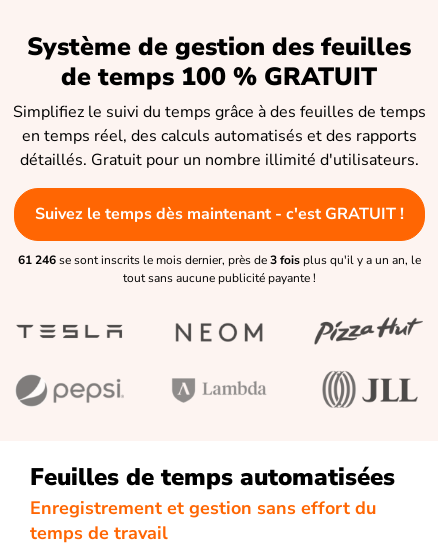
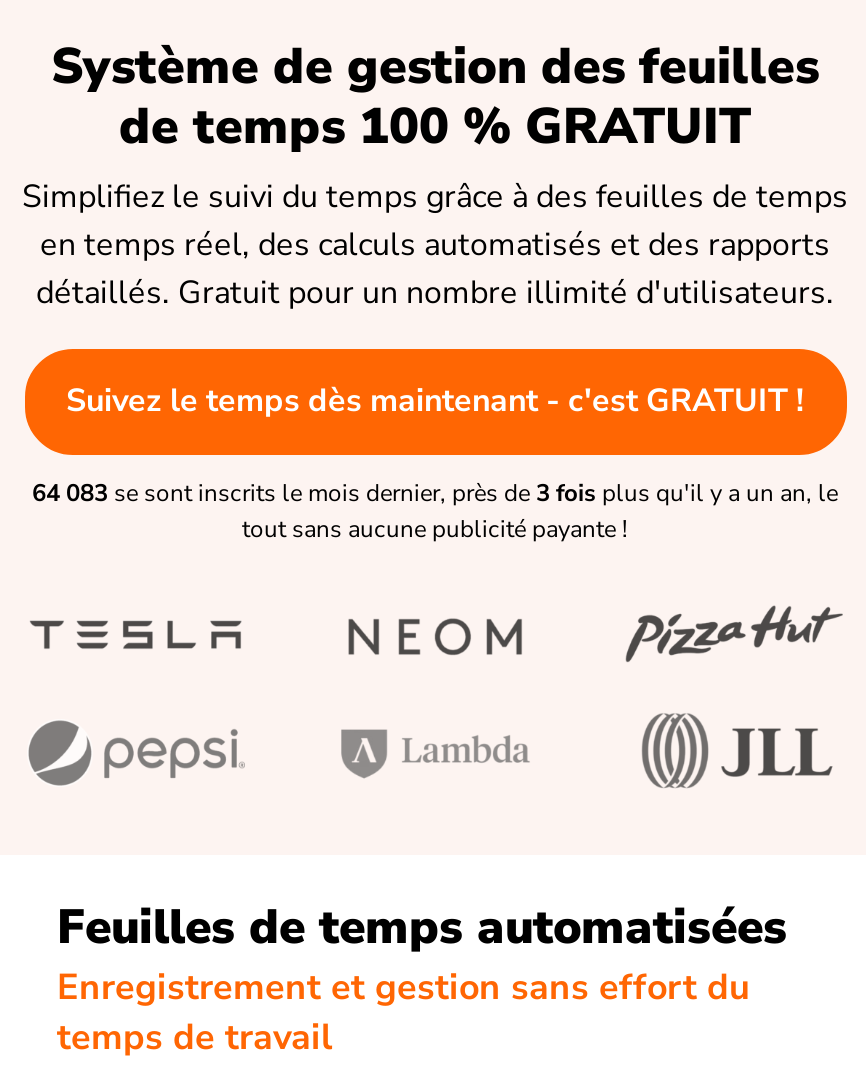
[17,251,420,267] 61 246 se sont inscrits le mois dernier, près de 3 fois plus qu'il y a un an, le -> [32,476,838,508] 64 083 se sont inscrits le mois dernier, près de 3 fois plus qu'il y a un an, le

